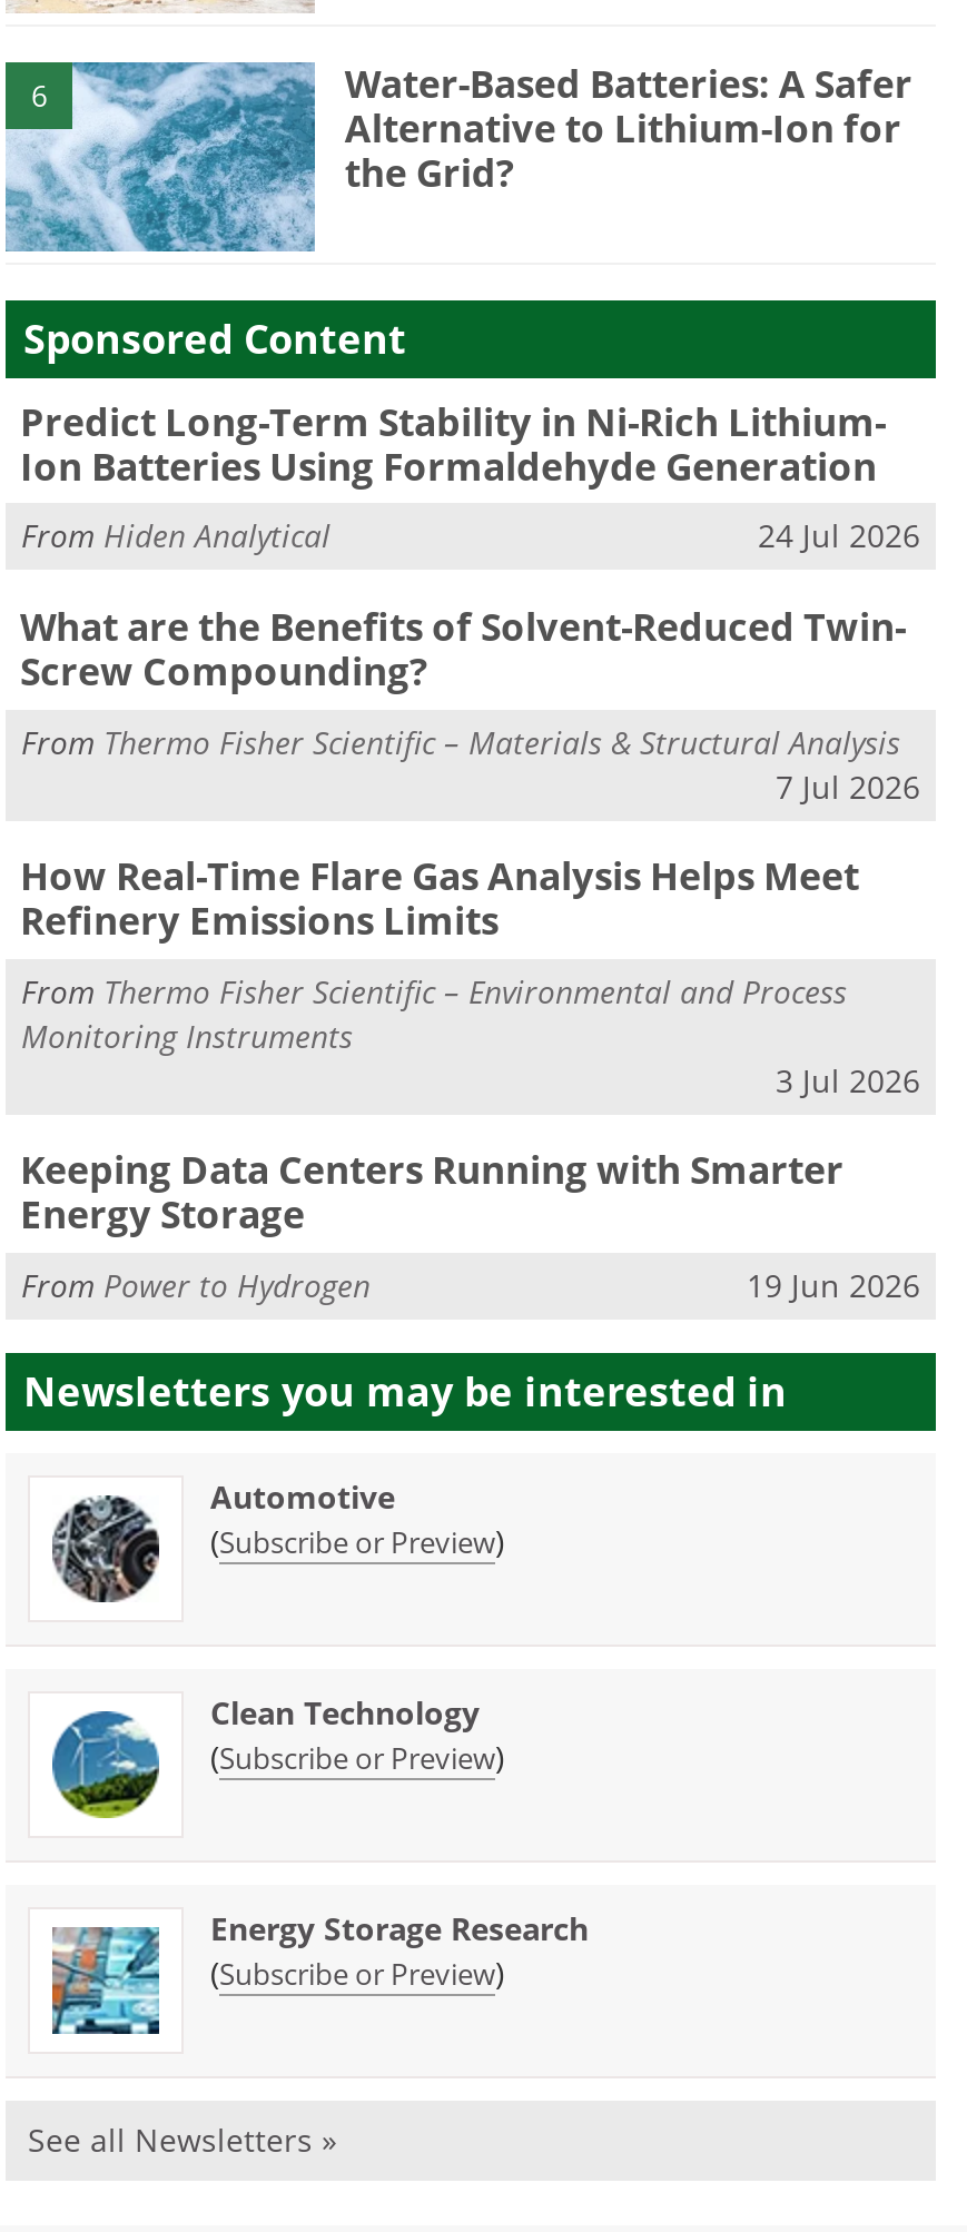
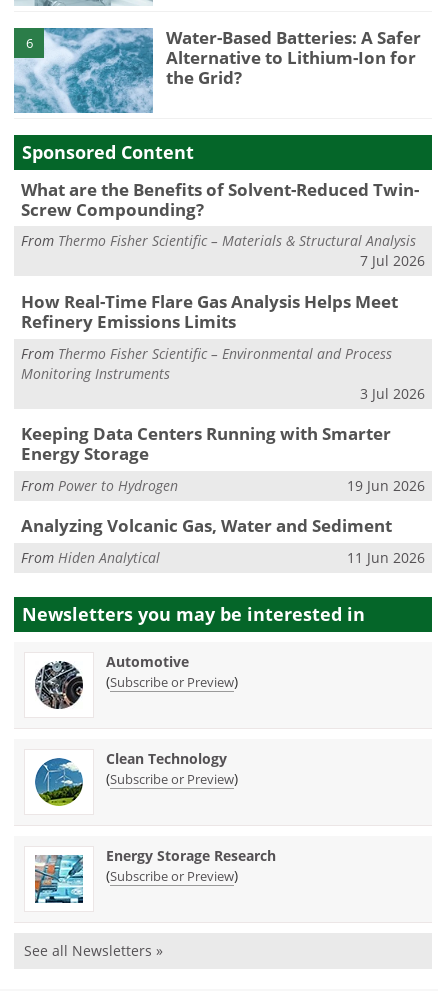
[20,396,920,557] Predict Long-Term Stability in Ni-Rich Lithium- | Ion Batteries Using Formaldehyde Generation | 24 Jul 2026 -> none
moved [21,515,330,557] -> [21,548,160,567]: From Hiden Analytical
moved [20,601,920,1306] -> [20,178,425,495]: What are the Benefits of Solvent-Reduced Twin- | Screw Compounding? | From Thermo Fisher Scientific – Materials & Structural Analysis | ... | From Power to Hydrogen | 19 Jun 2026
none -> [20,514,425,567] Analyzing Volcanic Gas, Water and Sediment | 11 Jun 2026

